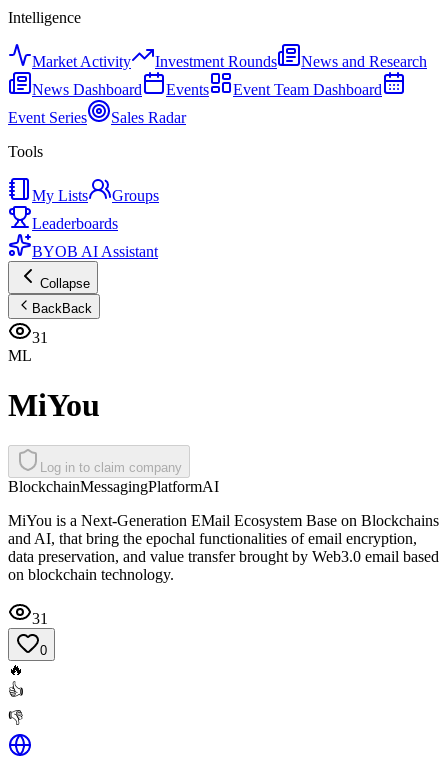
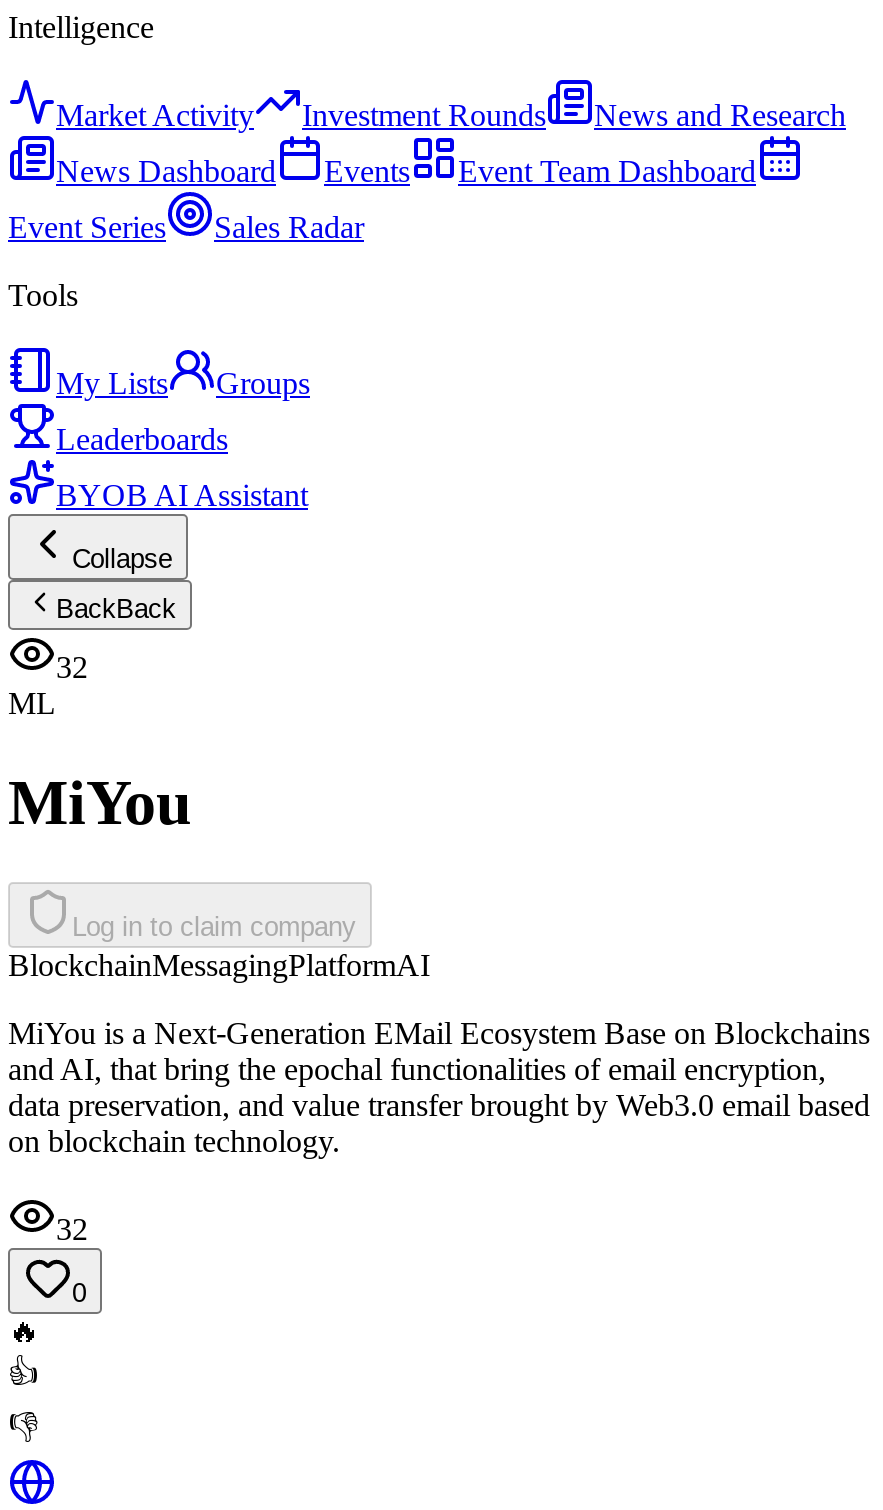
[32,329,48,346] 31 -> [56,650,88,684] 32
[32,610,48,627] 31 -> [56,1212,88,1246] 32

